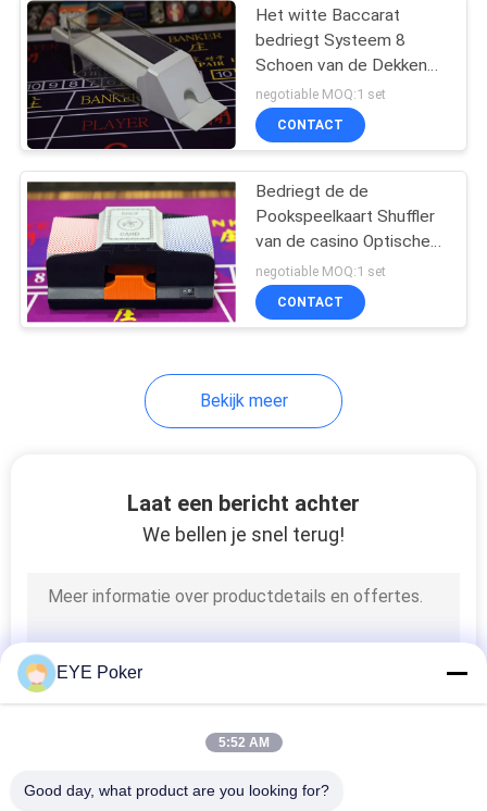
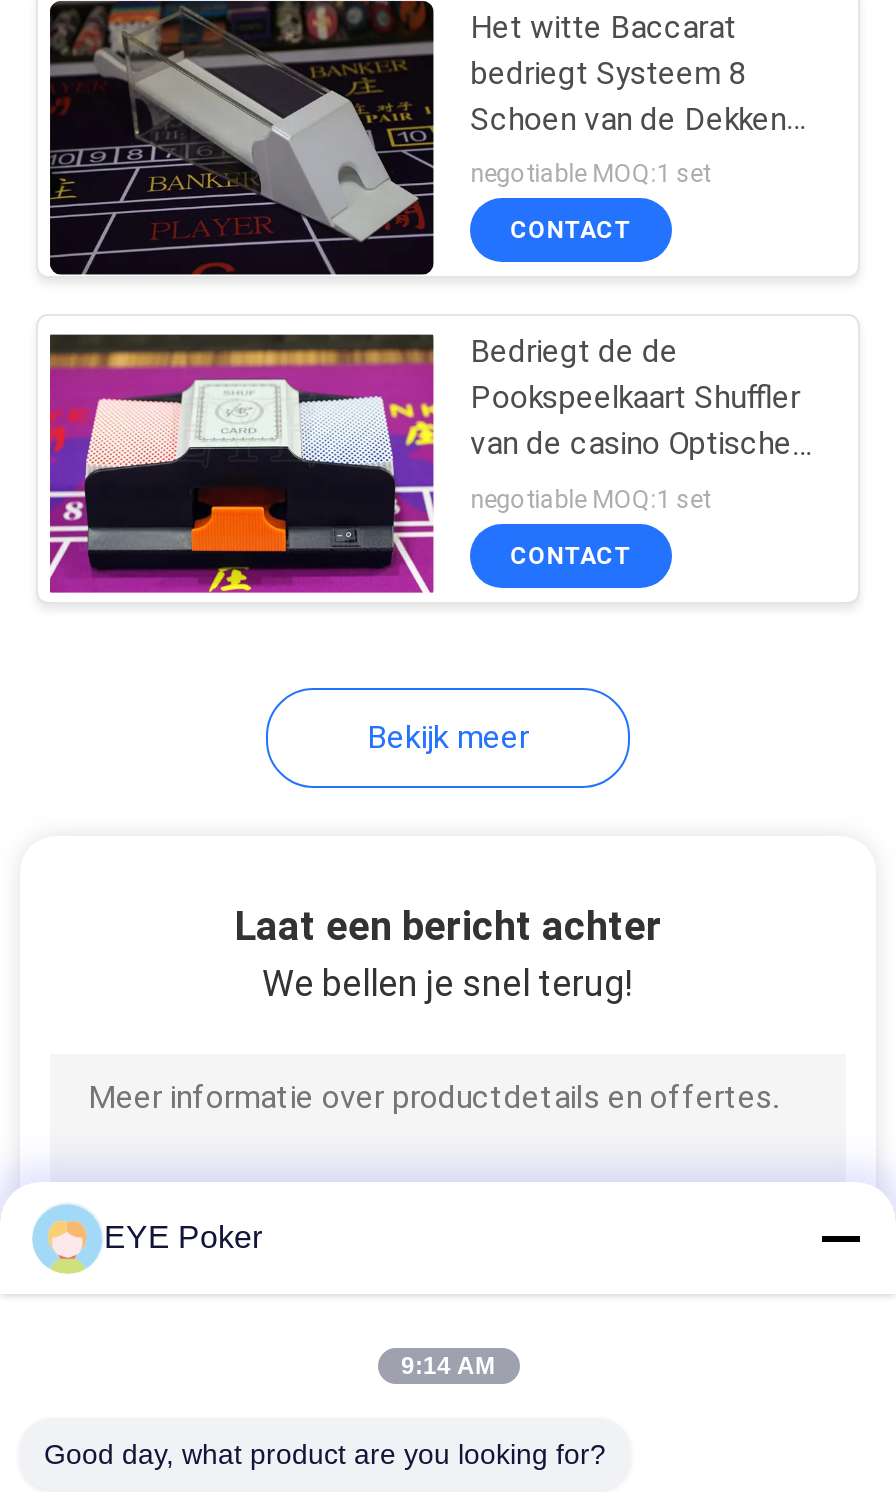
[218,735,269,750] 5:52 AM -> [401,1352,495,1380] 9:14 AM

